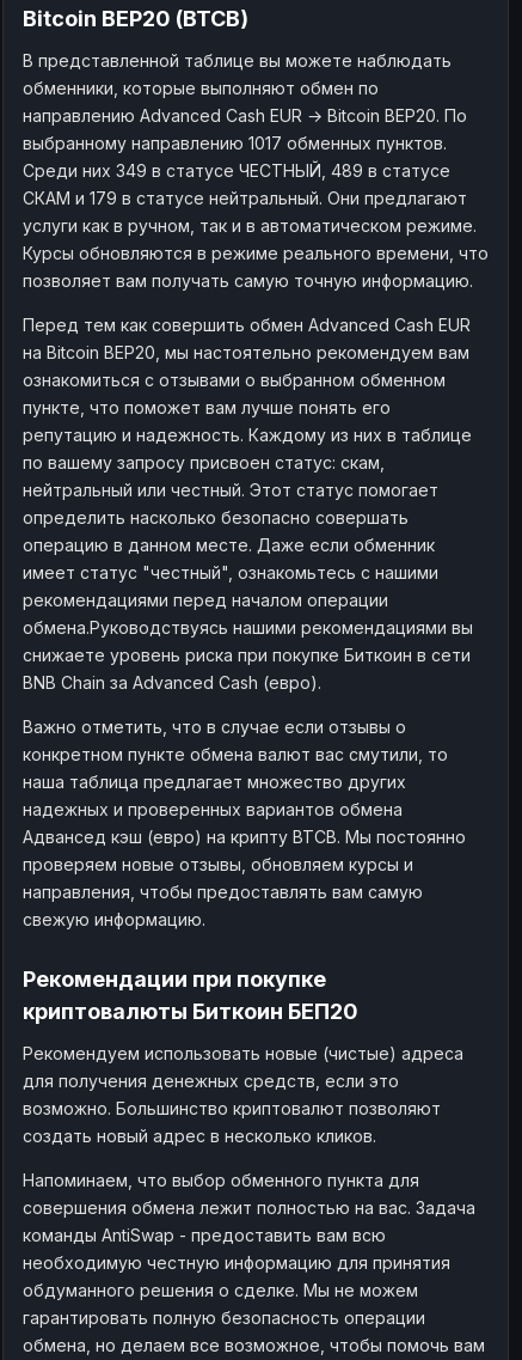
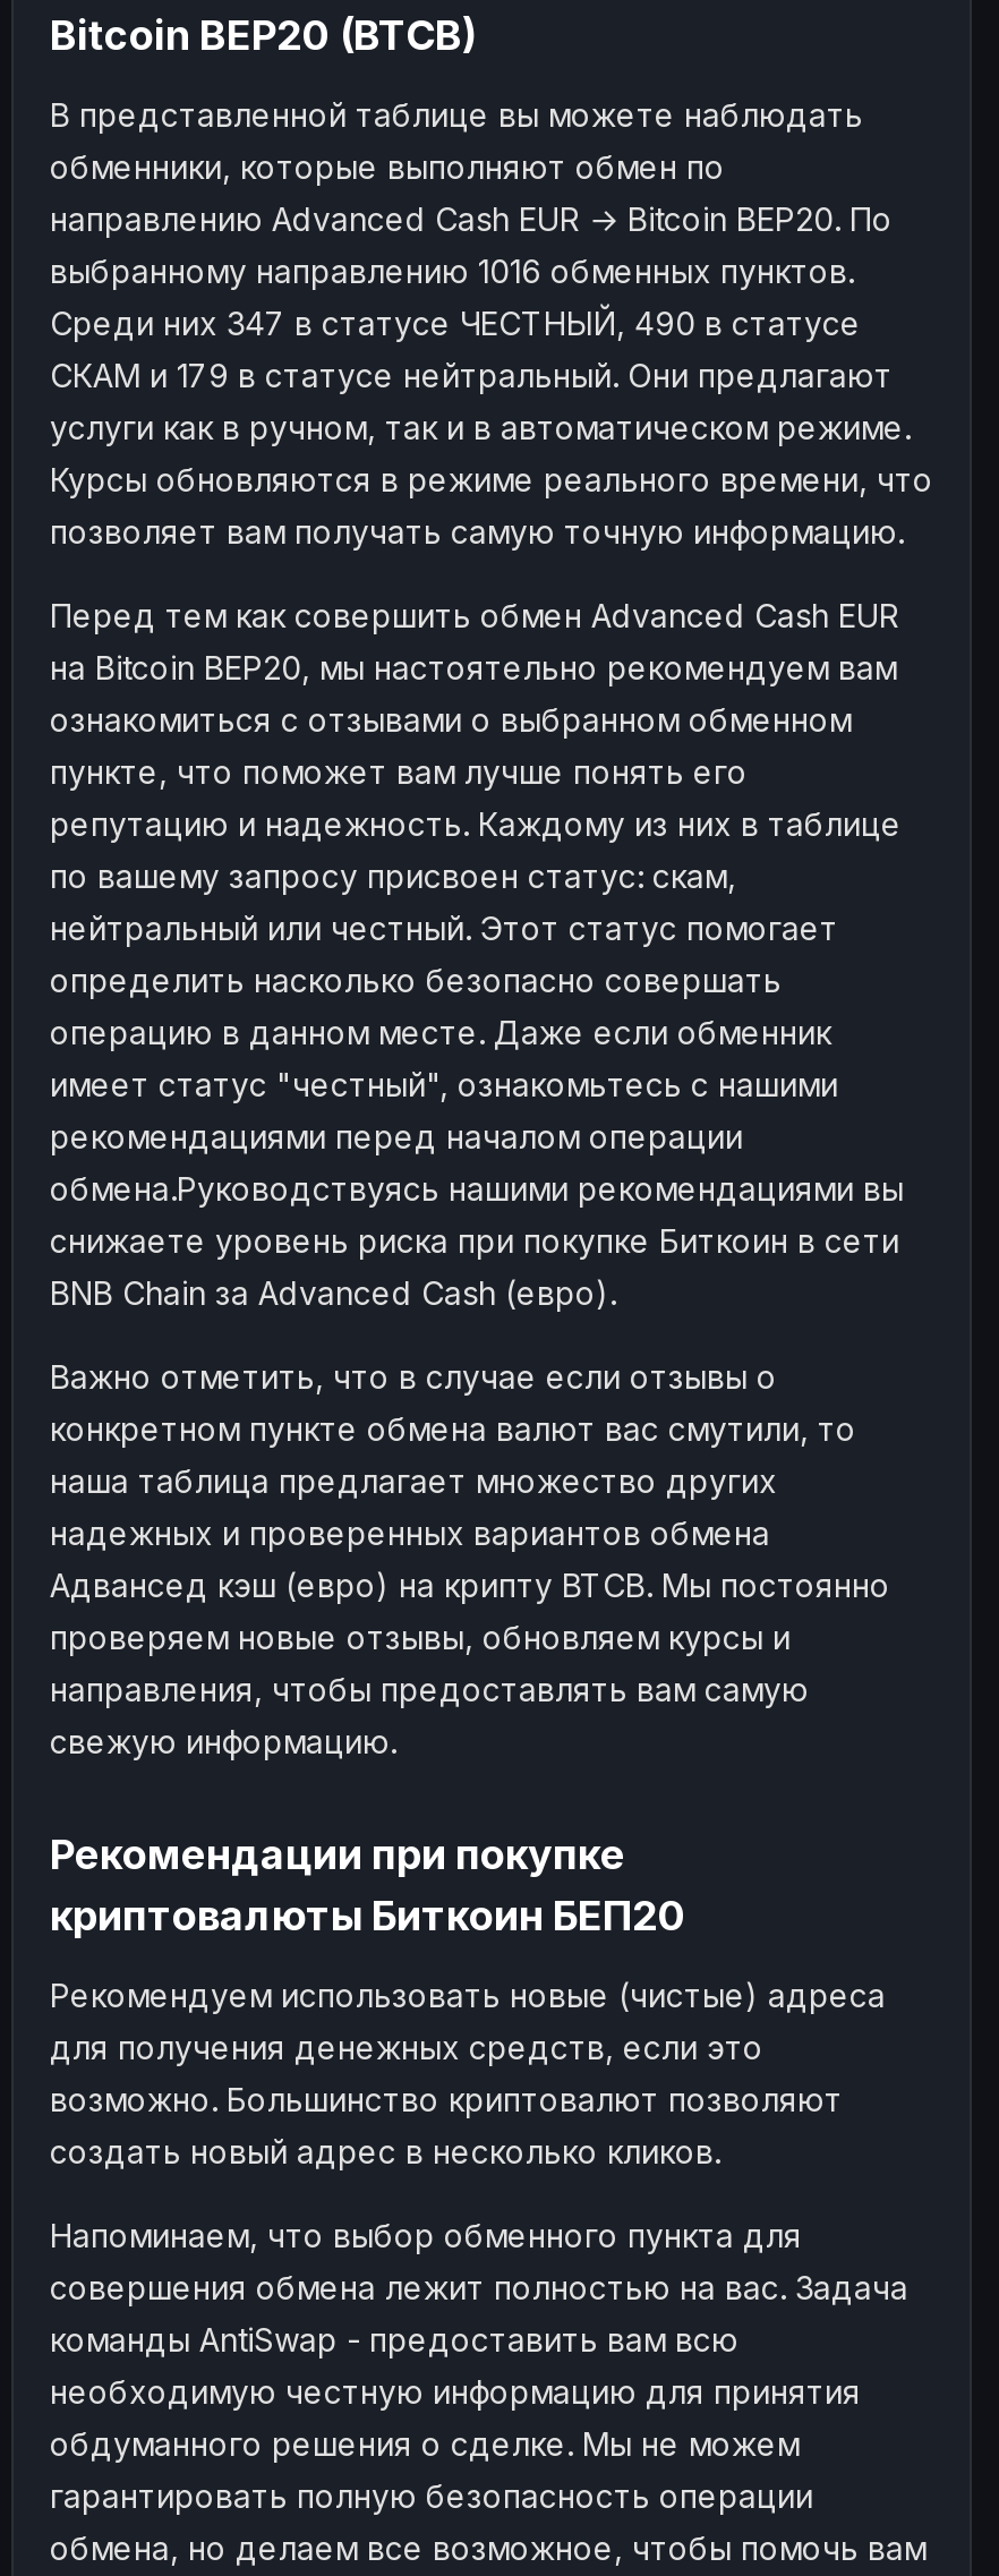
[23,132,447,153] выбранному направлению 1017 обменных пунктов. -> [50,250,854,289] выбранному направлению 1016 обменных пунктов.
[23,160,450,180] Среди них 349 в статусе ЧЕСТНЫЙ, 489 в статусе -> [50,302,861,341] Среди них 347 в статусе ЧЕСТНЫЙ, 490 в статусе

